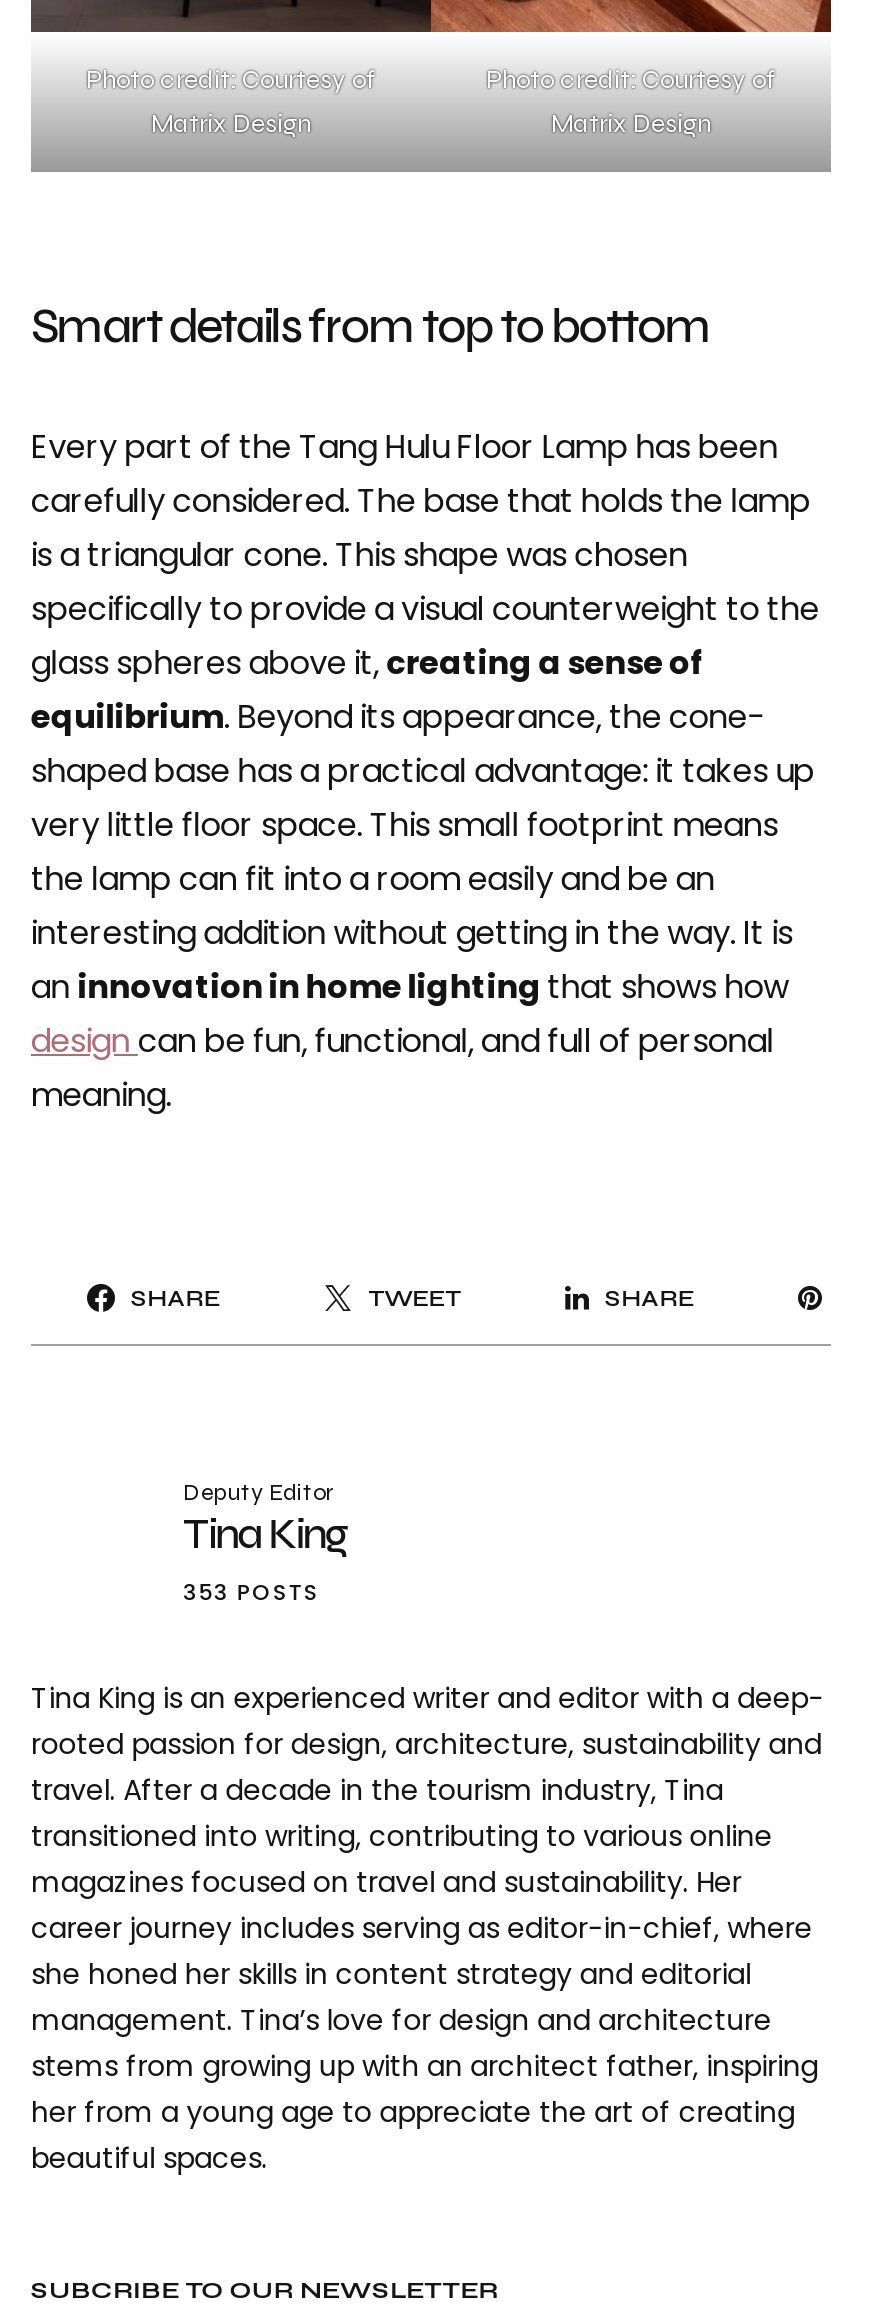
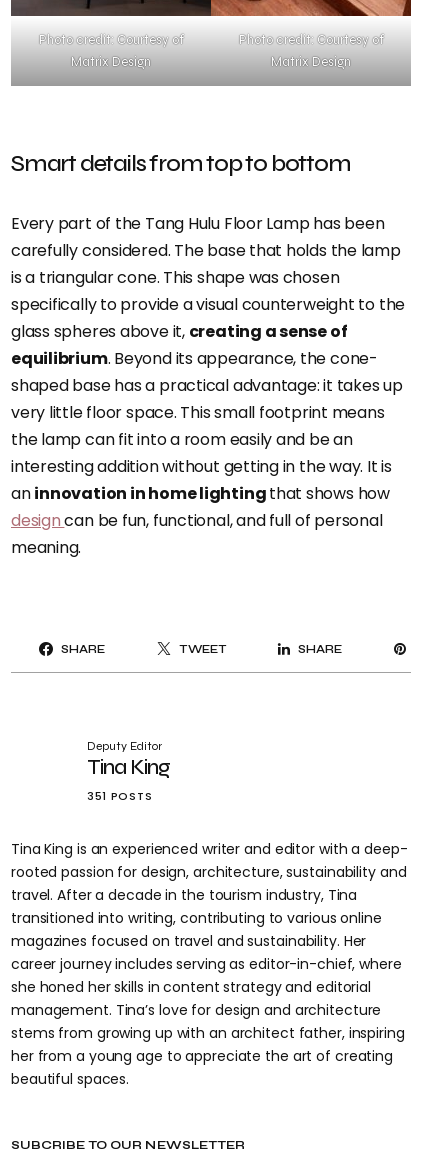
[183,1576,319,1608] 353 POSTS -> [87,788,152,804] 351 POSTS

